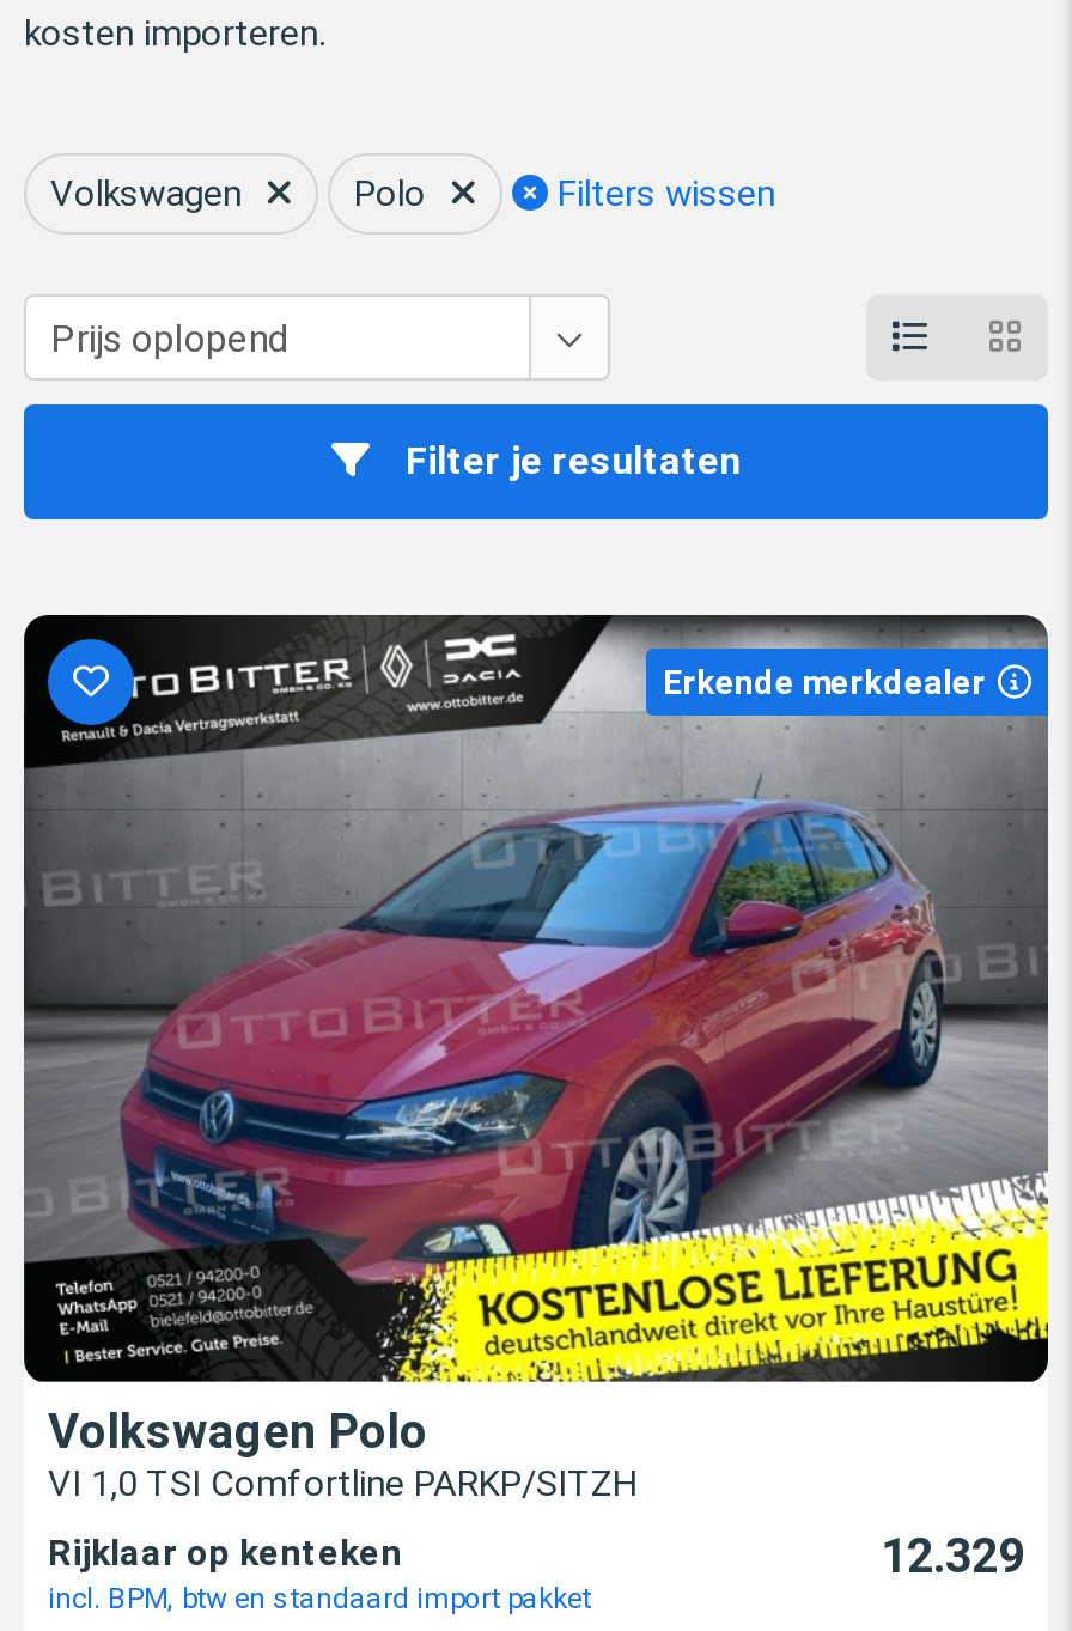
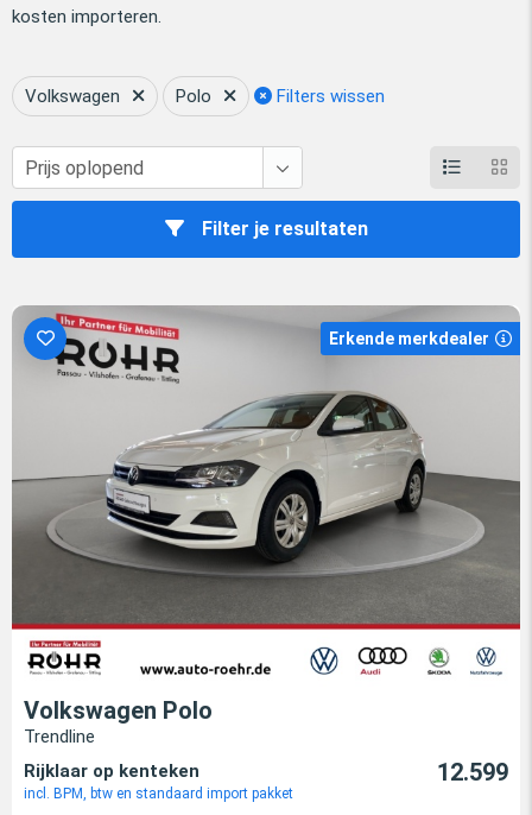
[22,615,1050,1504] [image] | VI 1,0 TSI Comfortline PARKP/SITZH -> [11,307,521,747] [image] | Trendline
[881,1526,1024,1583] 12.329 -> [437,757,508,786] 12.599

